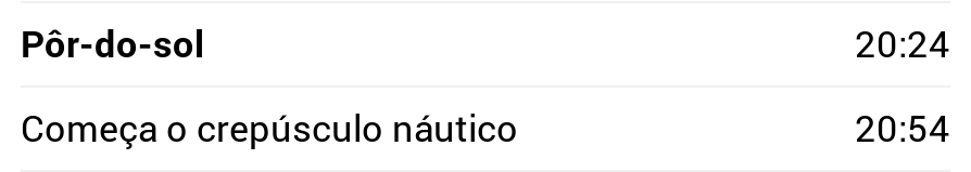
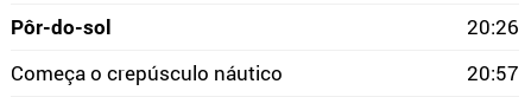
[855,18,950,68] 20:24 -> [467,13,519,40] 20:26
[855,103,950,153] 20:54 -> [467,59,519,86] 20:57

